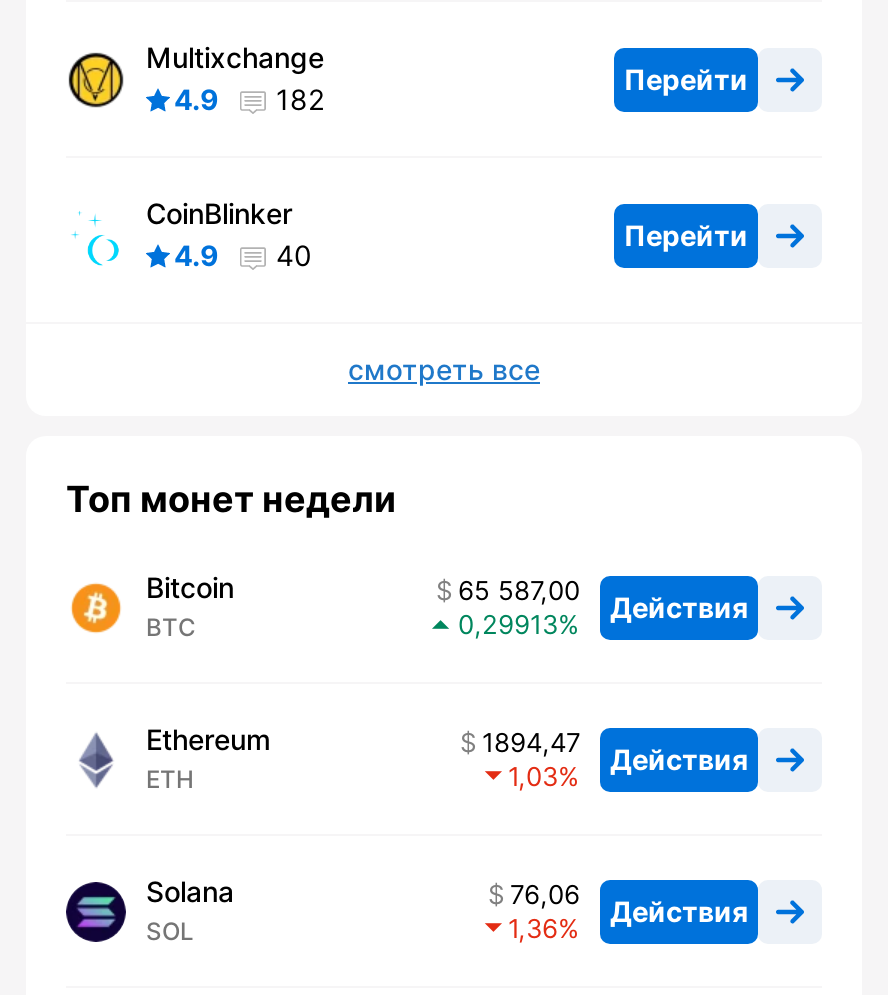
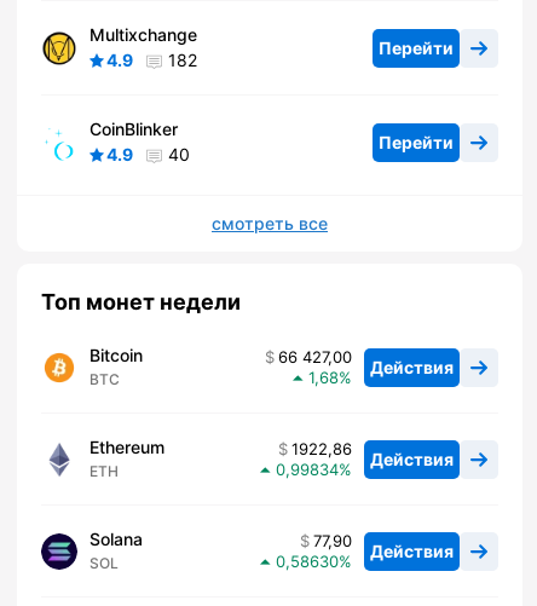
[458,575,748,624] 65 587,00 Действия -> [278,348,454,377] 66 427,00 Действия
[458,609,558,641] 0,29913 -> [308,368,339,388] 1,68
[482,727,748,776] 1894,47 Действия -> [291,440,454,469] 1922,86 Действия
[508,761,558,793] 1,03 -> [276,460,339,479] 0,99834
[510,879,748,928] 76,06 Действия -> [313,531,454,561] 77,90 Действия
[508,913,558,945] 1,36 -> [276,552,339,571] 0,58630

